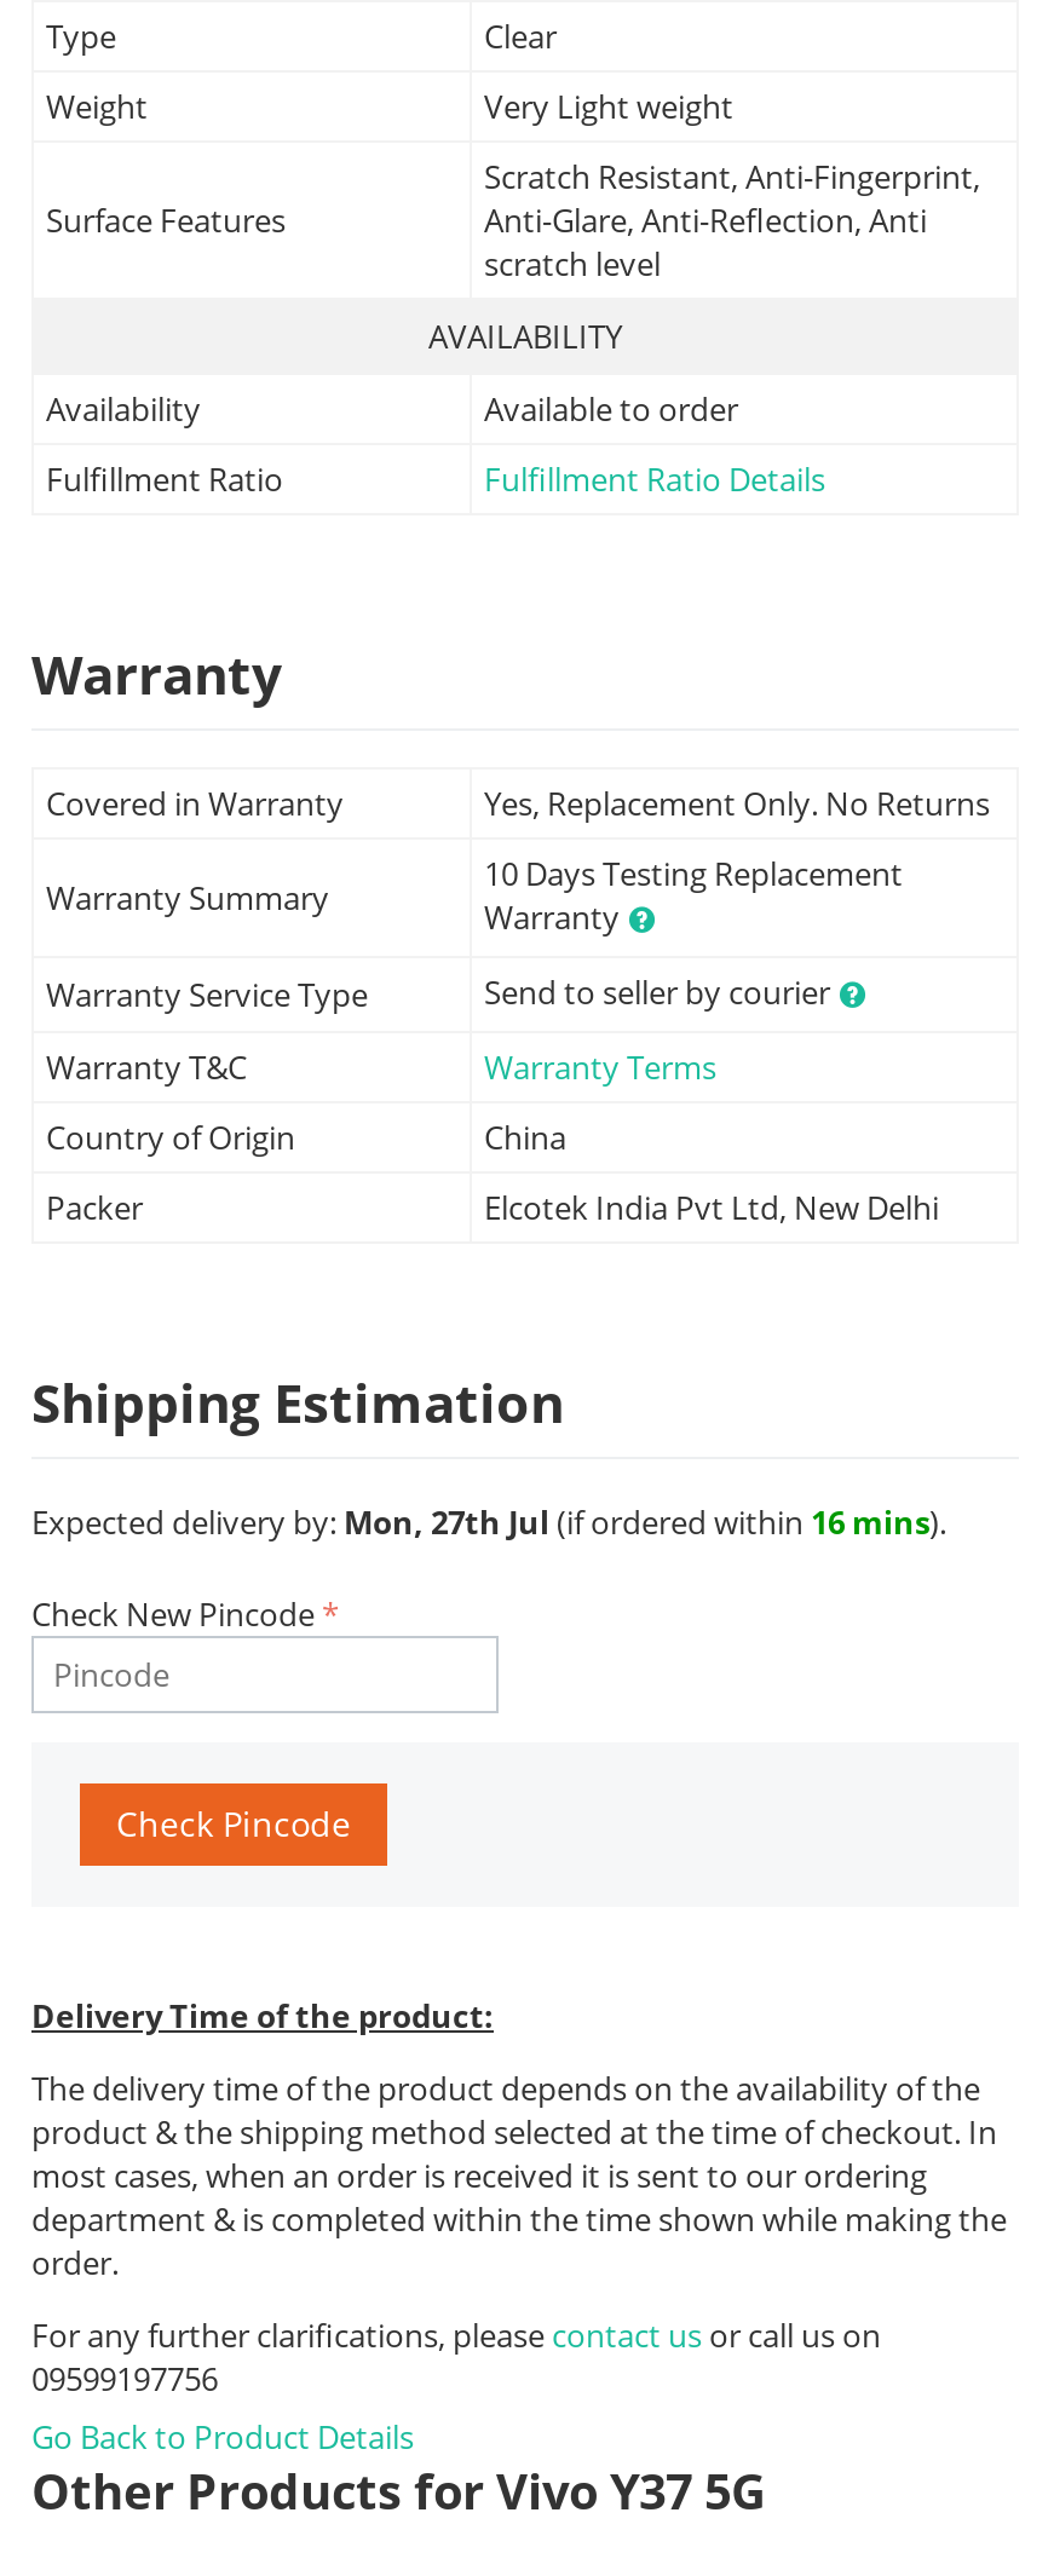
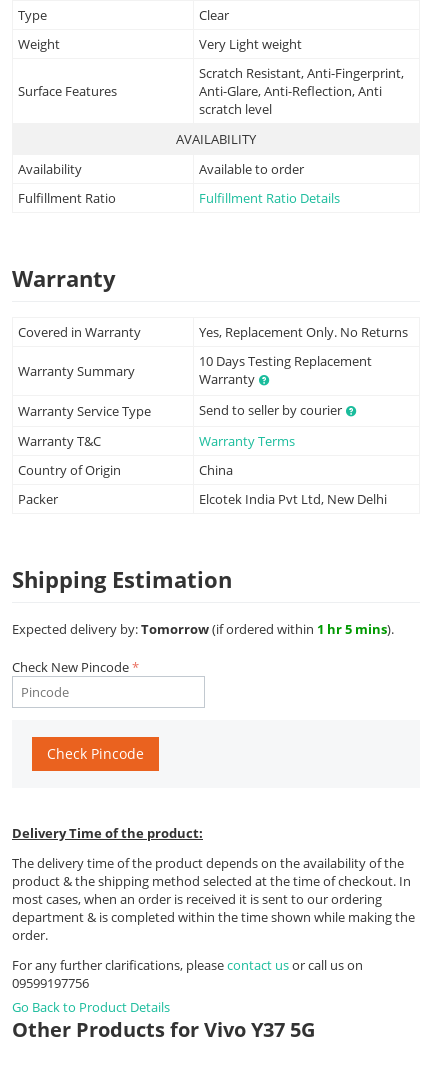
[31,1500,946,1544] Expected delivery by: Mon, 27th Jul (if ordered within 16 mins). -> [12,620,394,638] Expected delivery by: Tomorrow (if ordered within 1 hr 5 mins).

